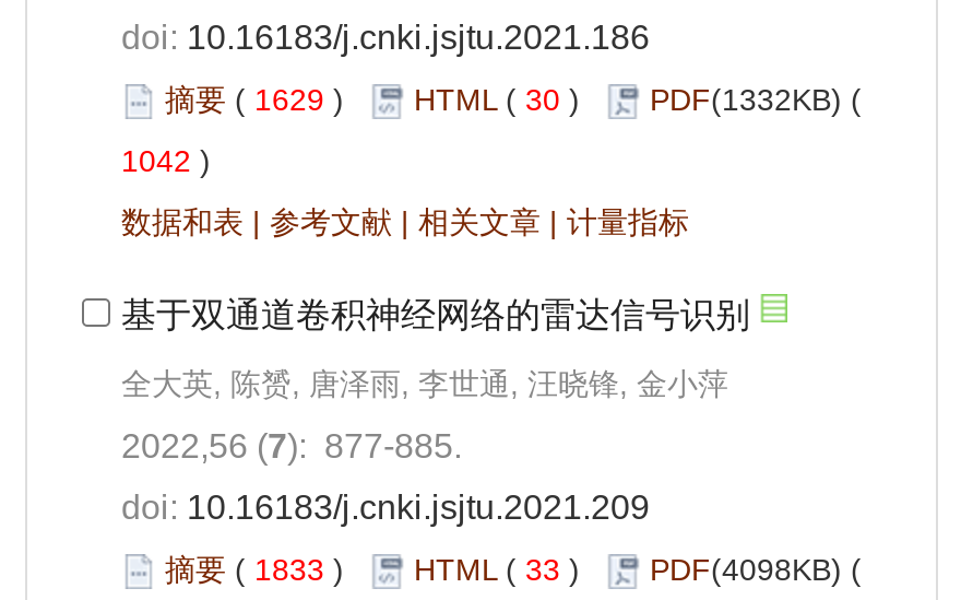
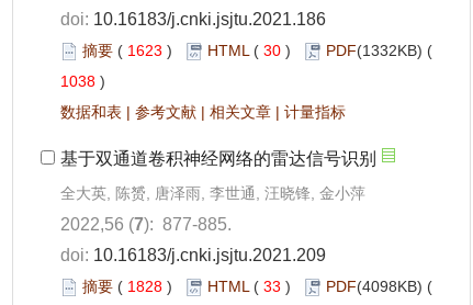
[165,82,862,117] 摘要(1629) HTML (30) PDF(1332KB) ( -> [82,42,432,59] 摘要(1623) HTML (30) PDF(1332KB) (
[121,143,228,178] 1042) -> [60,73,114,90] 1038)
[165,552,862,587] 摘要(1833) HTML (33) PDF(4098KB) ( -> [82,278,432,295] 摘要(1828) HTML (33) PDF(4098KB) (

